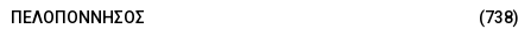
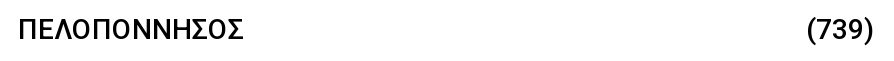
[479,8,519,26] (738) -> [806,13,874,45] (739)

